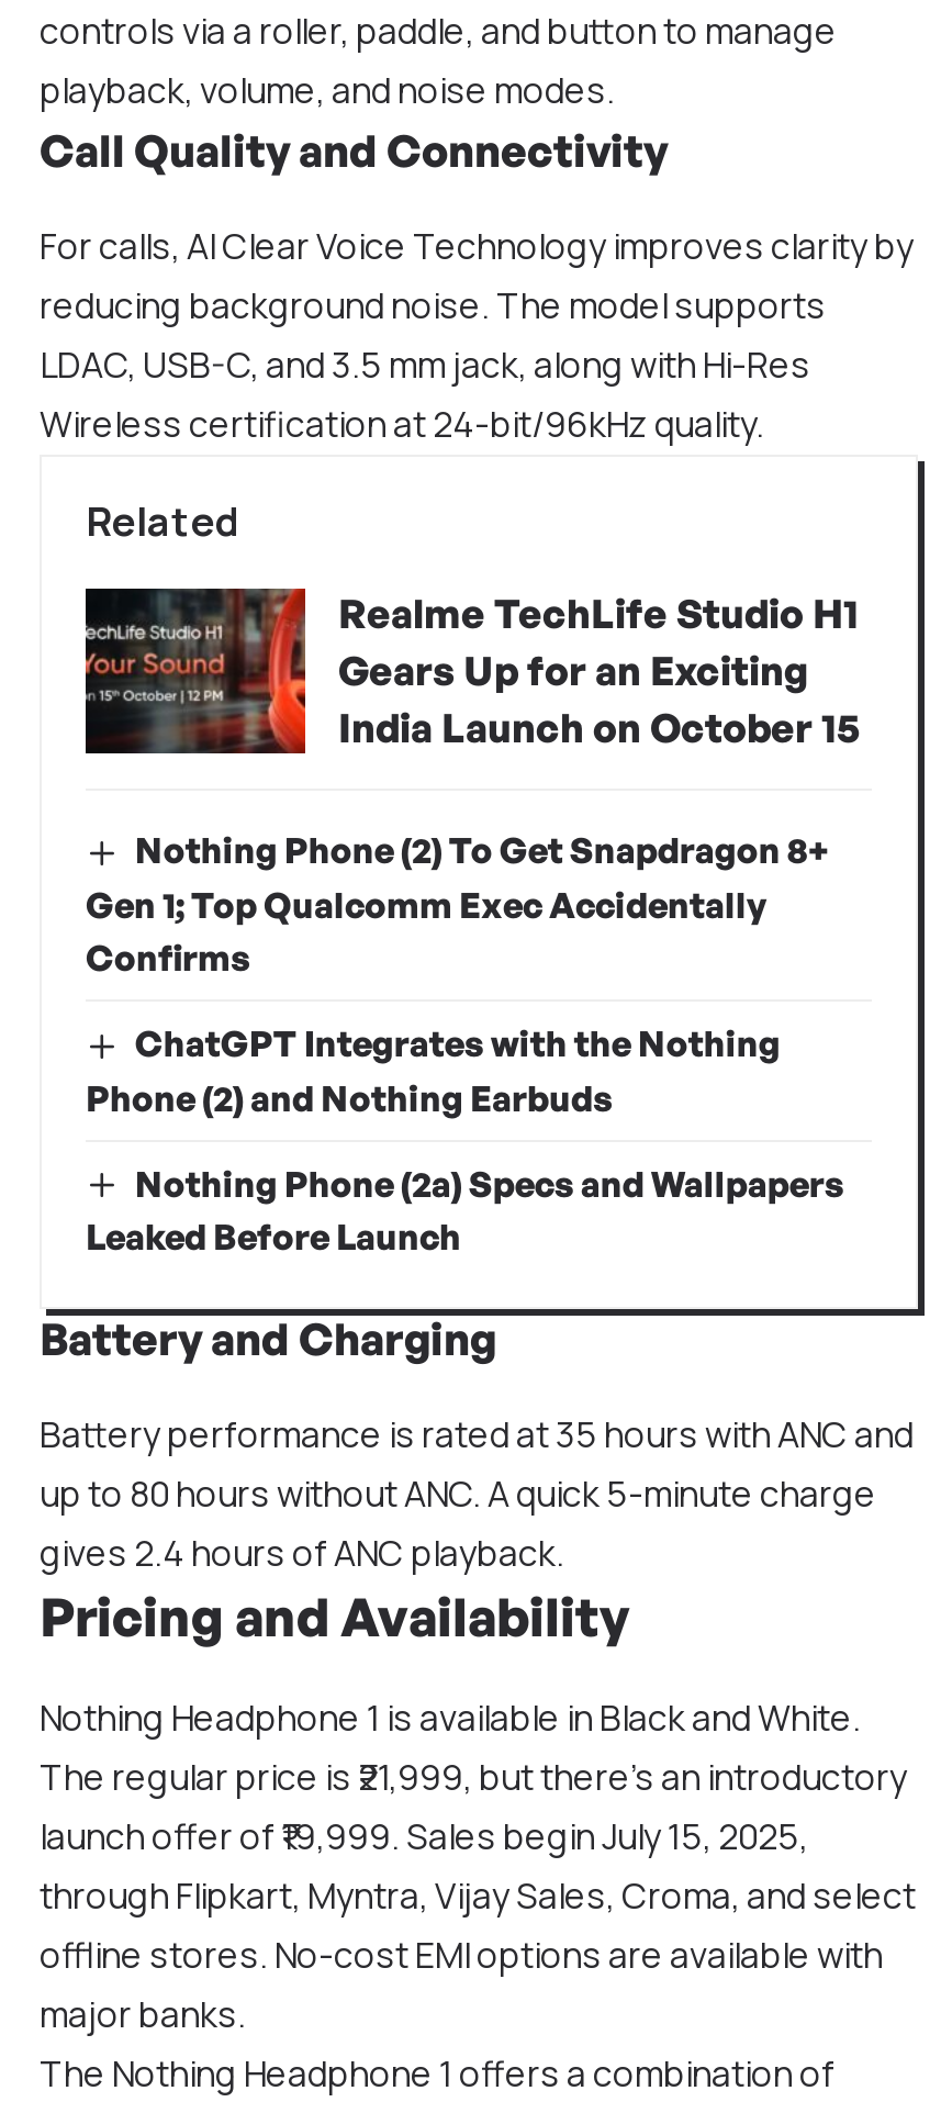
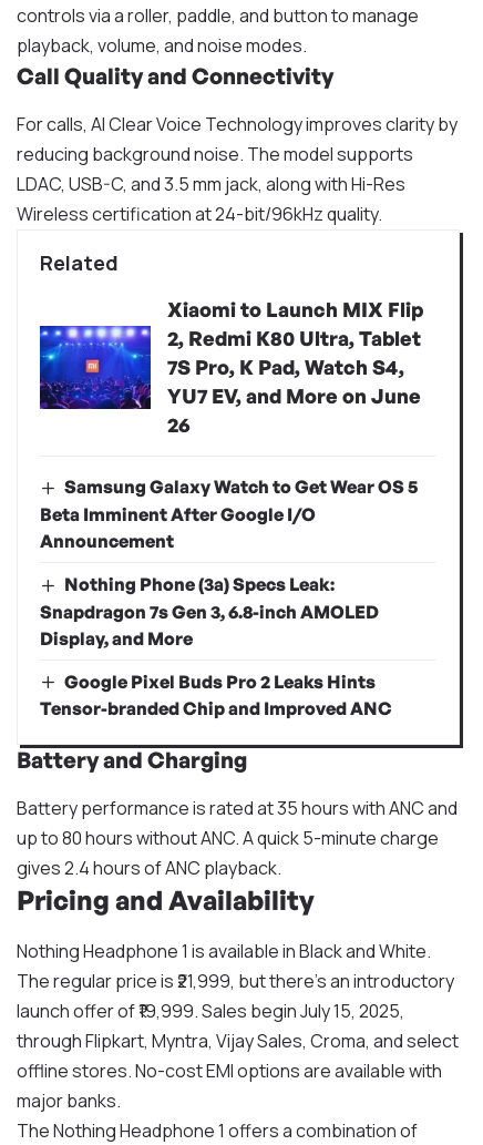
[83,586,861,756] [image] | Realme TechLife Studio H1 | Gears Up for an Exciting | India Launch on October 15 -> [39,297,423,437] [image] | Xiaomi to Launch MIX Flip | 2, Redmi K80 Ultra, Tablet | 7S Pro, K Pad, Watch S4, | YU7 EV, and More on June | 26
[86,828,831,979] Nothing Phone (2) To Get Snapdragon 8+ | Gen 1; Top Qualcomm Exec Accidentally | Confirms -> [40,476,418,552] Samsung Galaxy Watch to Get Wear OS 5 | Beta Imminent After Google I/O | Announcement
[86,1021,780,1119] ChatGPT Integrates with the Nothing | Phone (2) and Nothing Earbuds -> [40,573,379,649] Nothing Phone (3a) Specs Leak: | Snapdragon 7s Gen 3, 6.8-inch AMOLED | Display, and More
[86,1161,844,1259] Nothing Phone (2a) Specs and Wallpapers | Leaked Before Launch -> [40,670,392,720] Google Pixel Buds Pro 2 Leaks Hints | Tensor-branded Chip and Improved ANC

